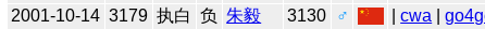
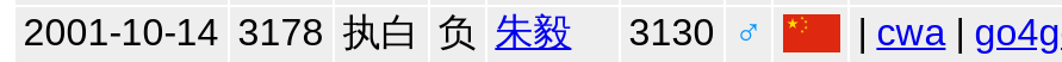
[11,6,261,24] 2001-10-14 3179 执白 负 朱毅 -> [23,11,571,52] 2001-10-14 3178 执白 负 朱毅

